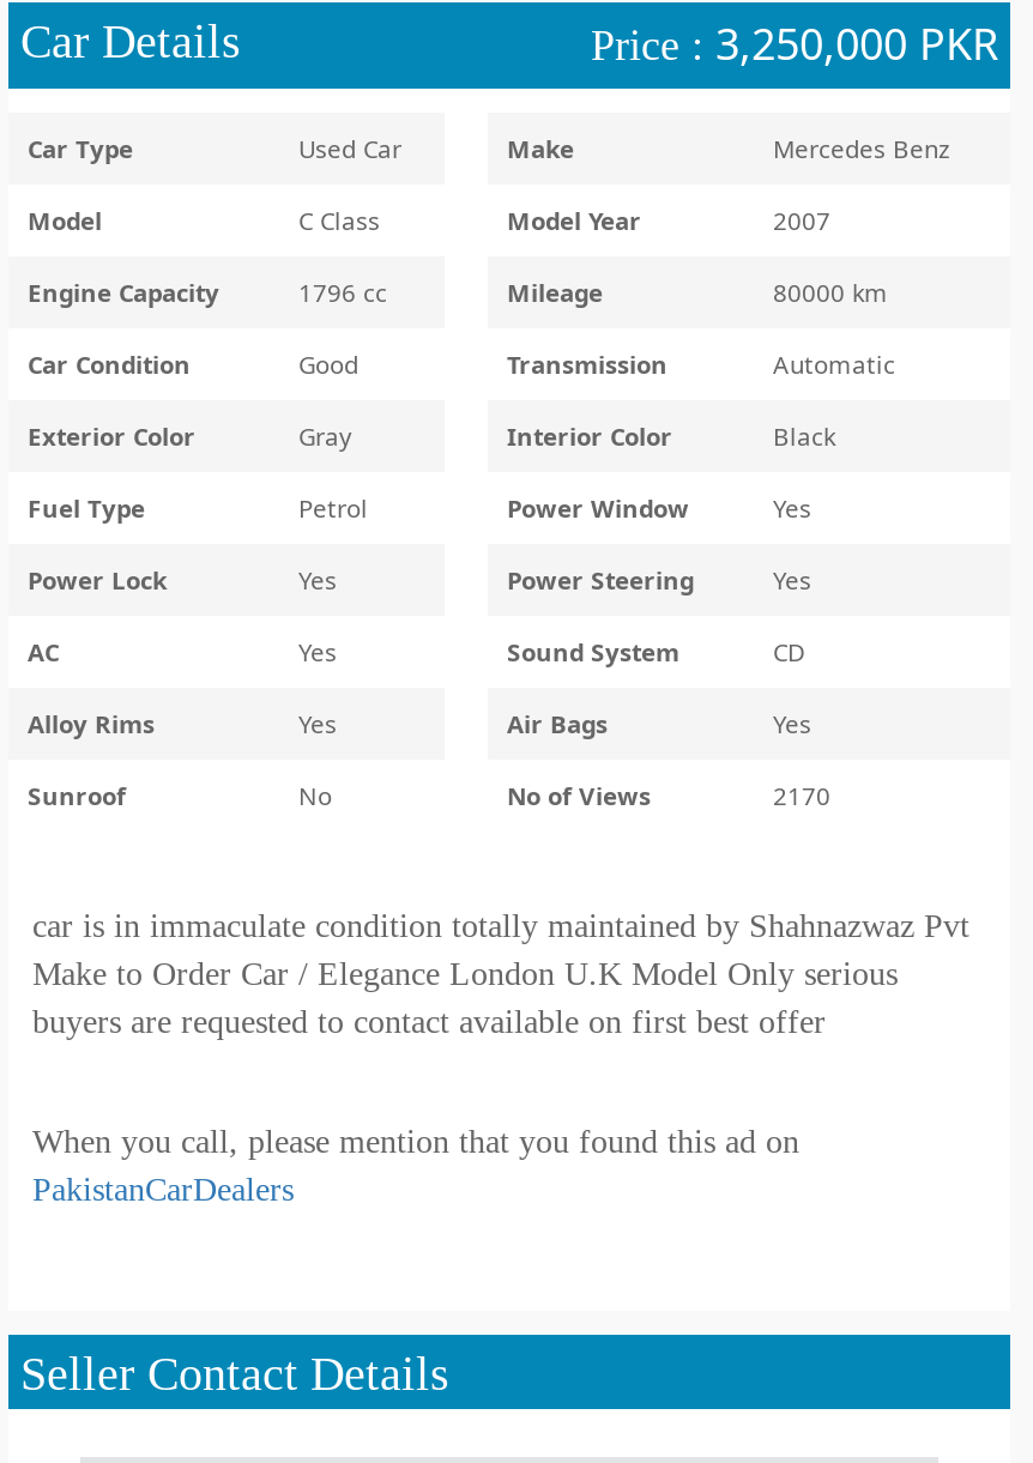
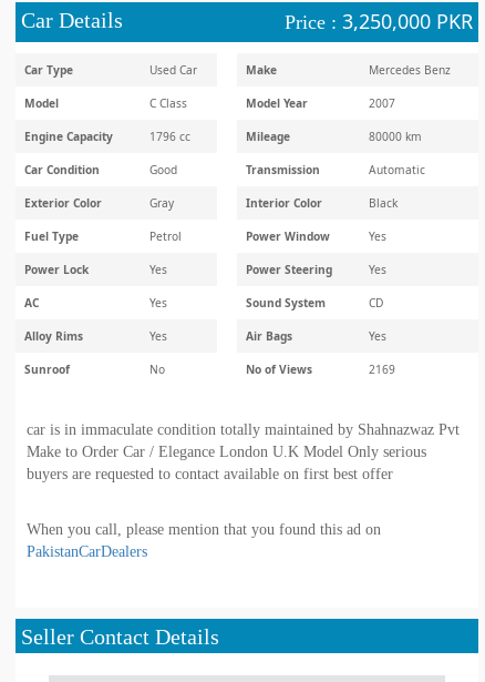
[773,778,830,812] 2170 -> [369,361,395,377] 2169

